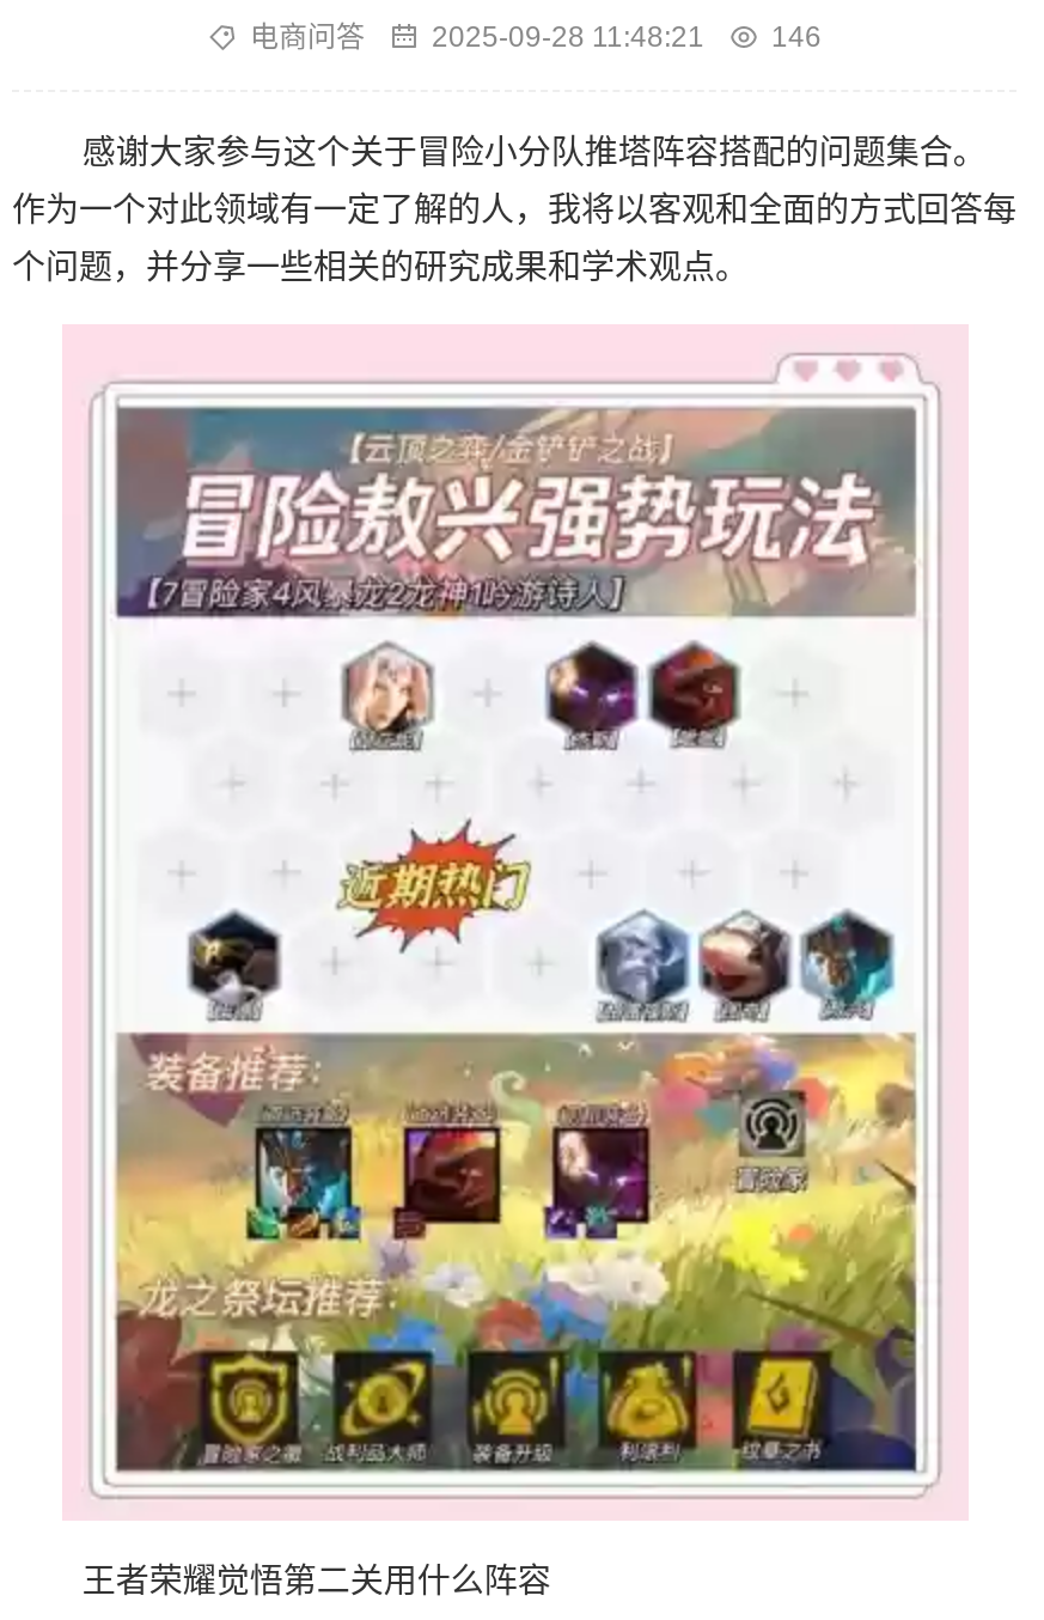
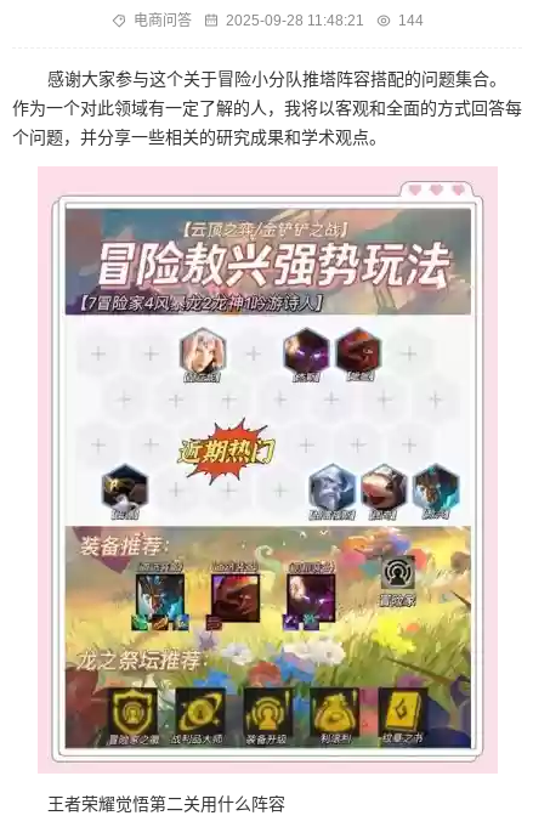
[771,21,822,55] 146 -> [398,13,423,30] 144

